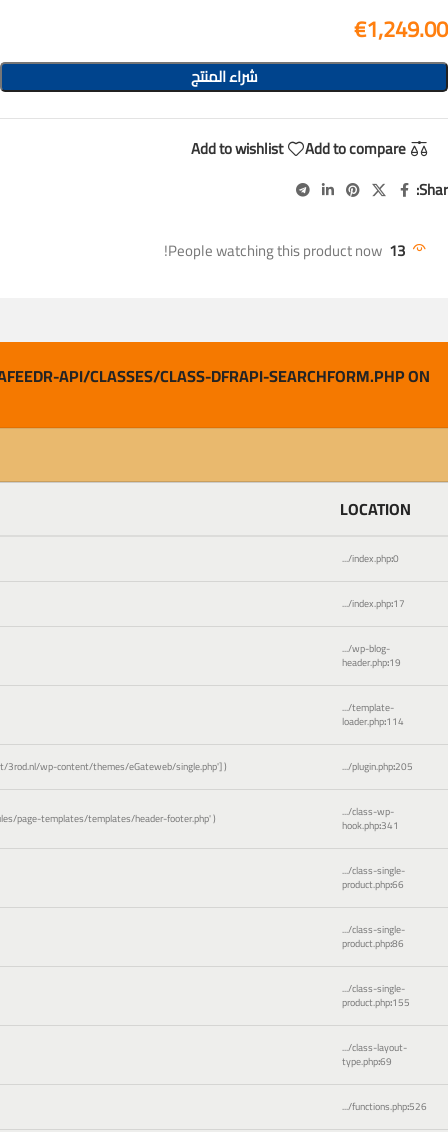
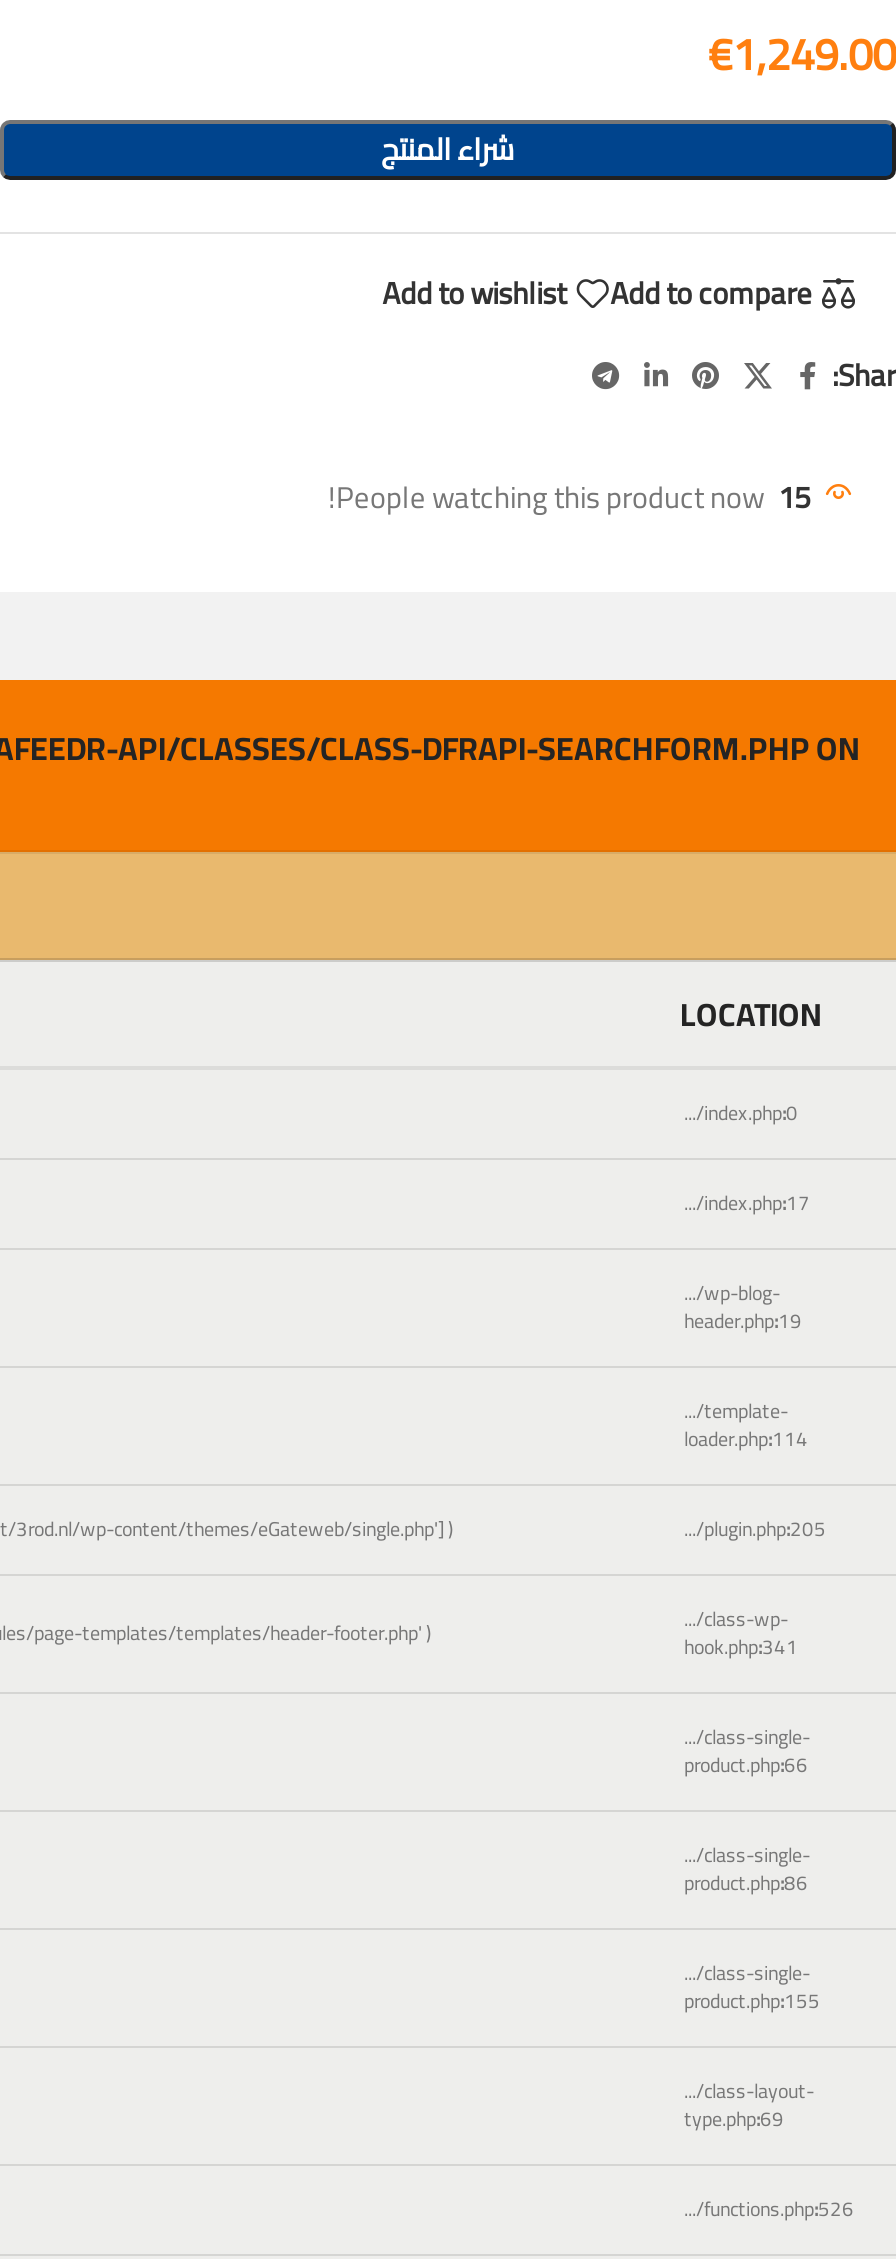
[168,236,405,265] People watching this product now! 13 -> [336,468,810,526] People watching this product now! 15

